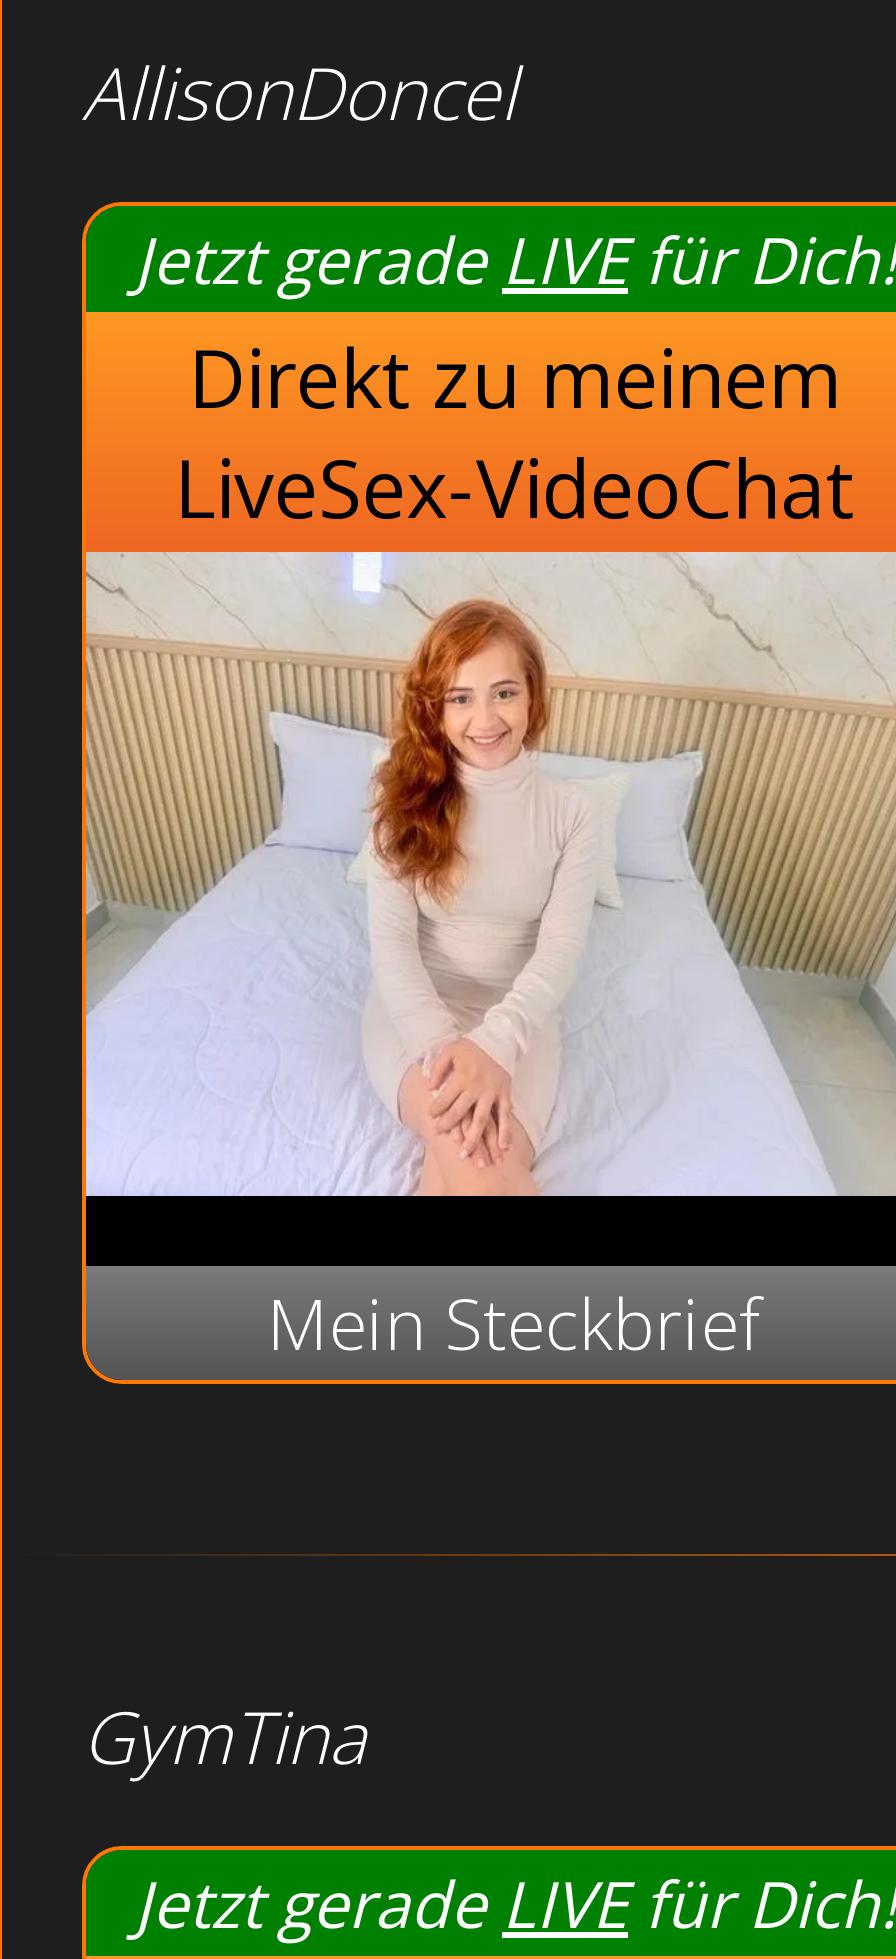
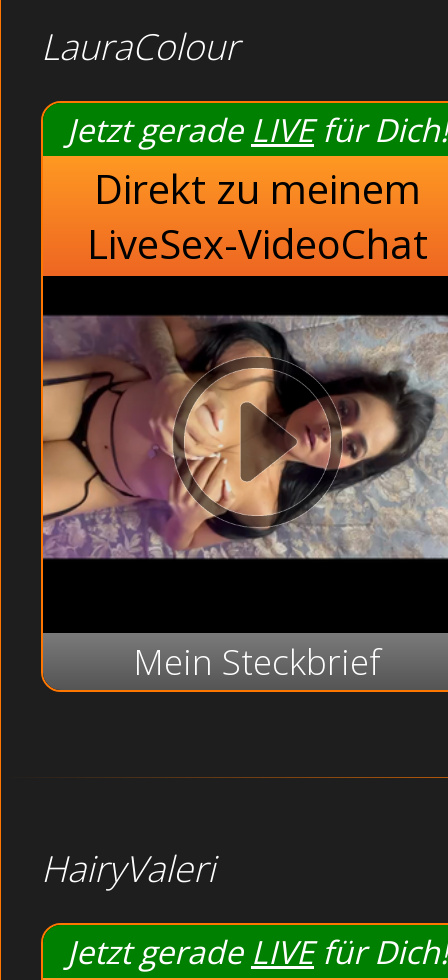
[82,45,516,143] AllisonDoncel -> [41,22,239,71] LauraColour
[84,550,890,1198] [image] -> [42,275,445,598] [image]
[82,1689,366,1787] GymTina -> [41,844,215,893] HairyValeri

